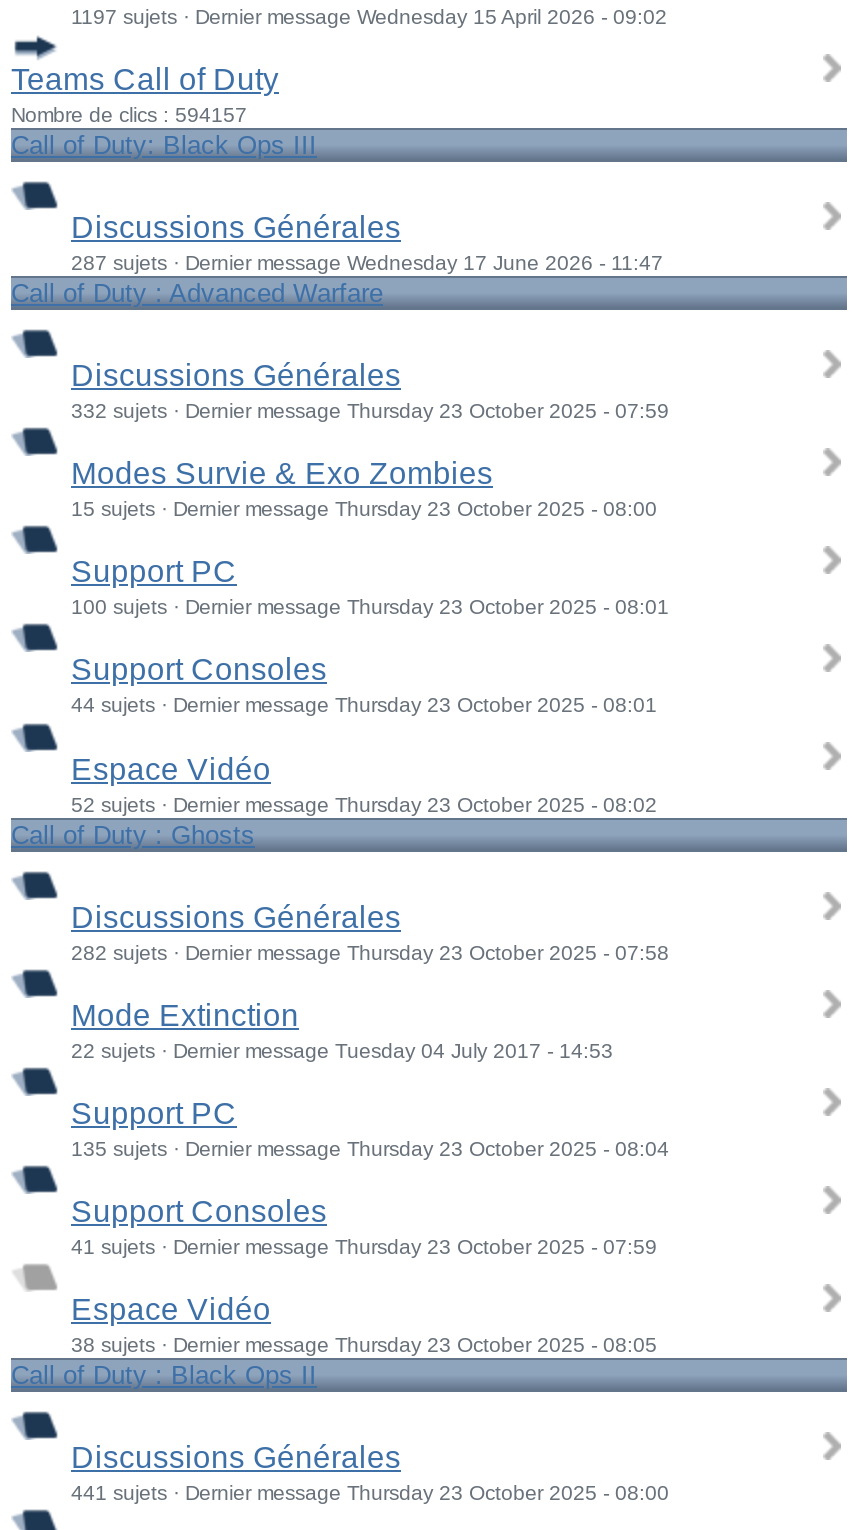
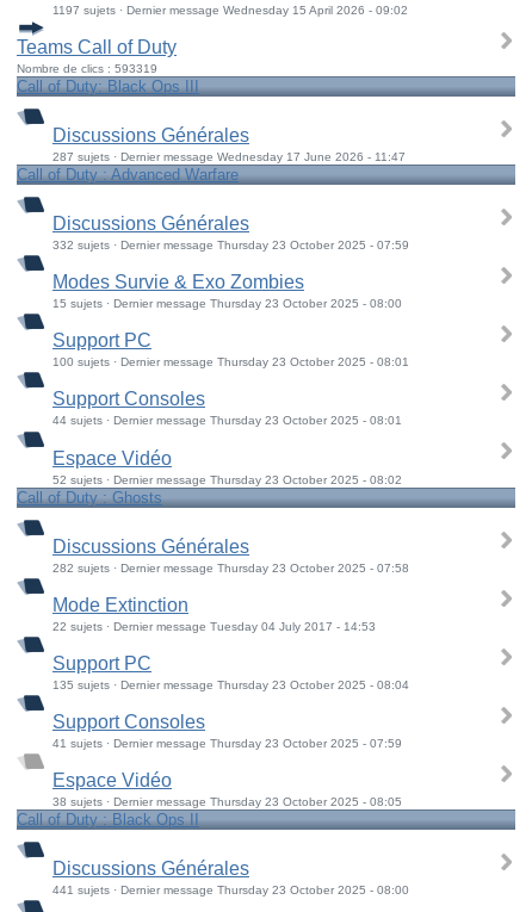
[11,104,247,126] Nombre de clics : 594157 -> [17,62,157,75] Nombre de clics : 593319

